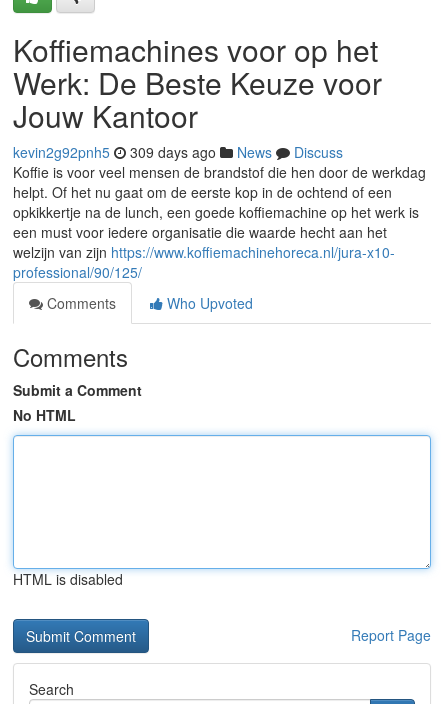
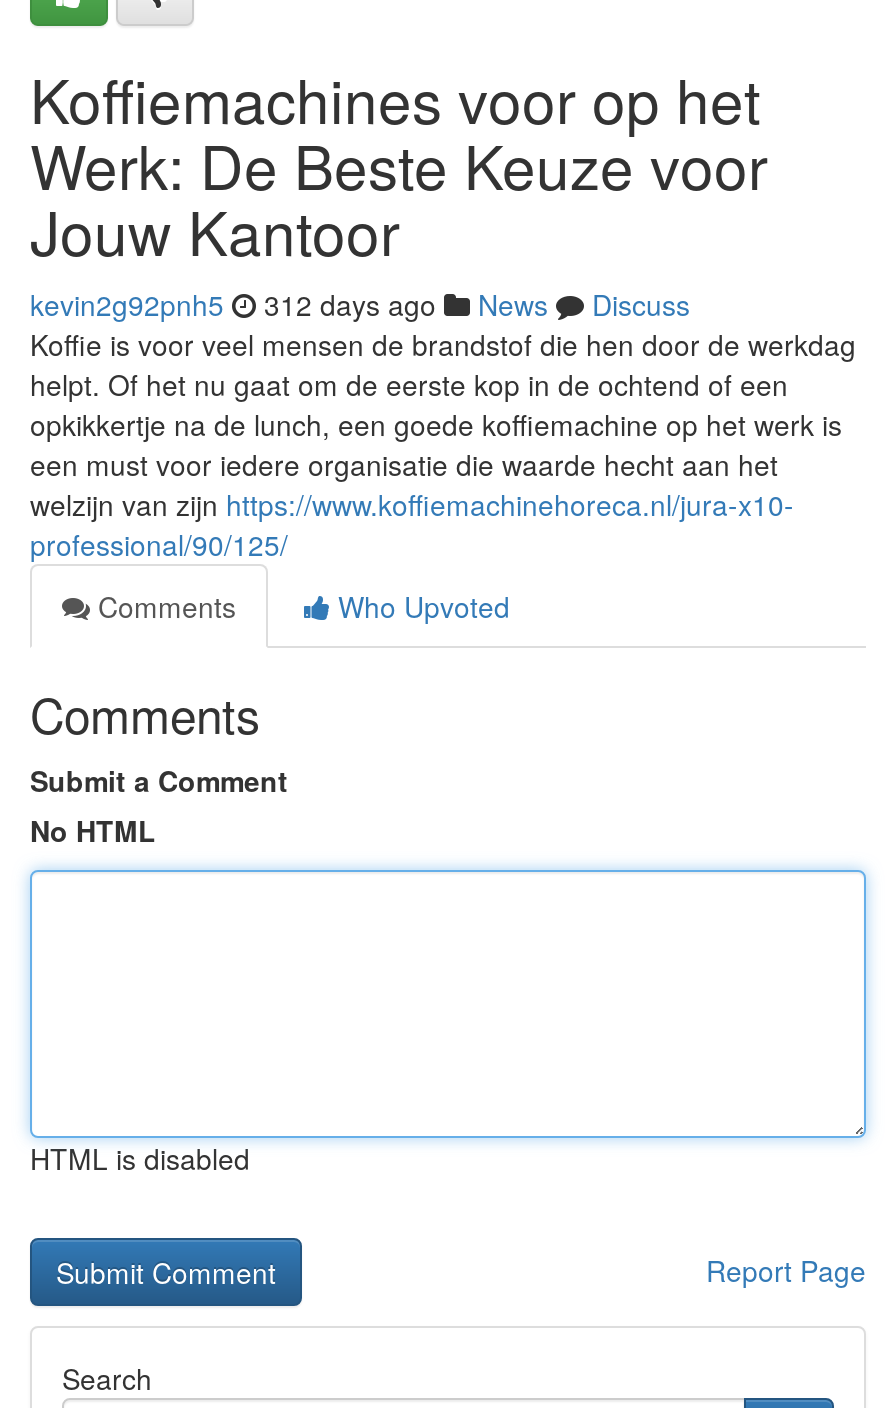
[13,142,343,162] kevin2g92pnh5 309 days ago News Discuss -> [30,284,690,324] kevin2g92pnh5 312 days ago News Discuss

